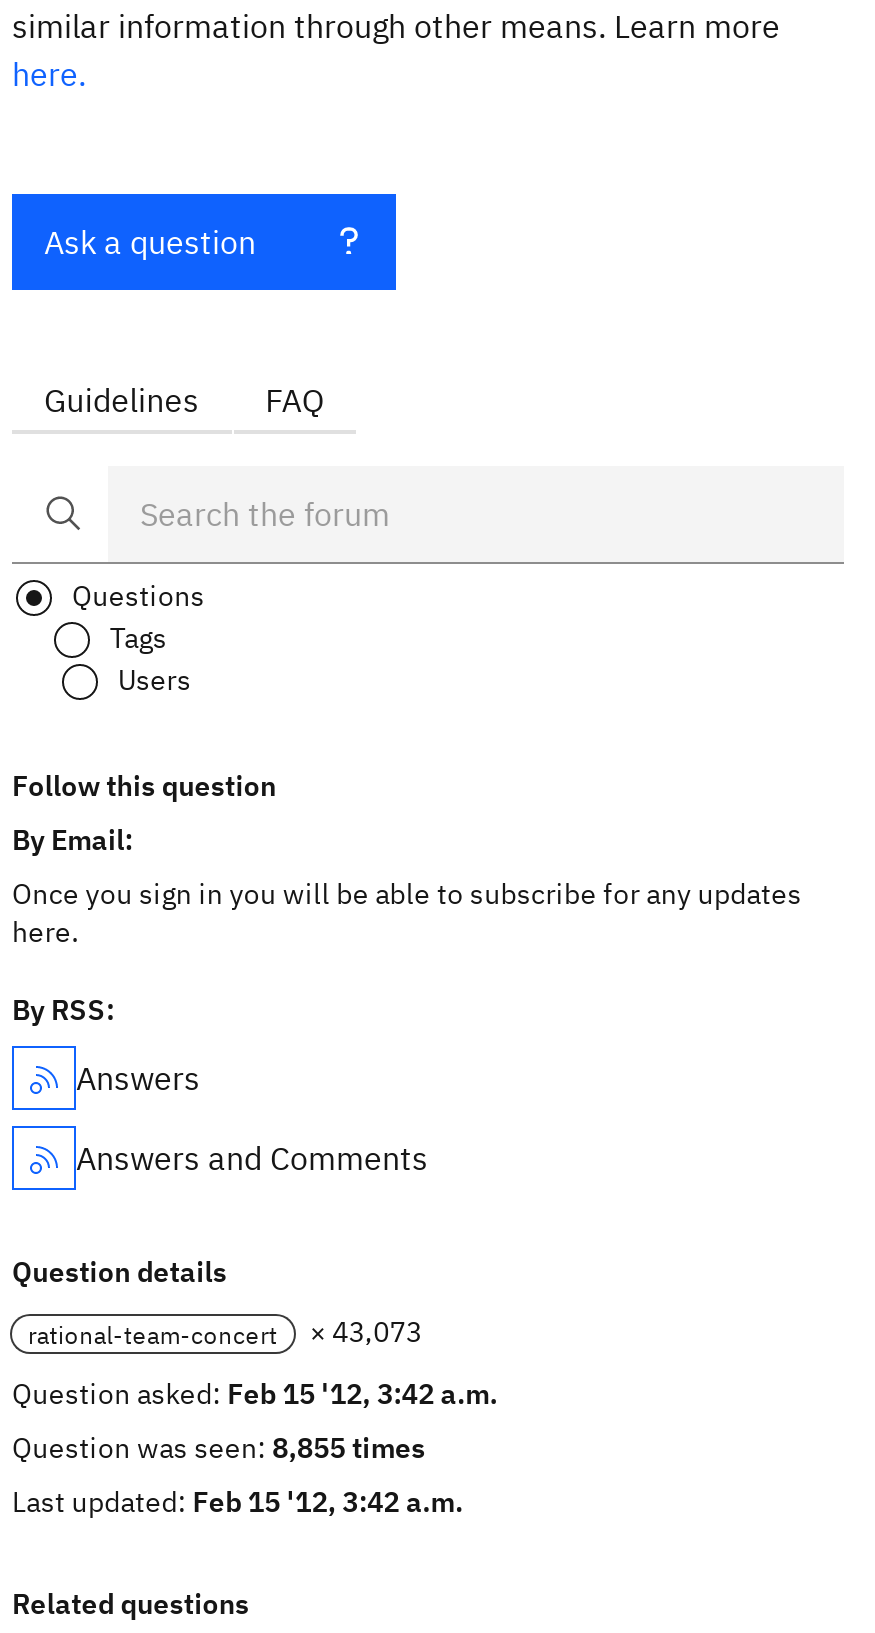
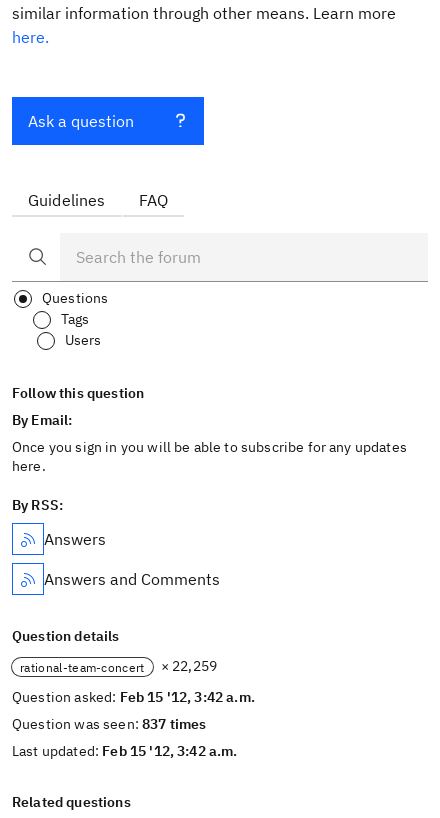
[28,1314,422,1350] rational-team-concert × 43,073 -> [20,657,217,675] rational-team-concert × 22,259
[12,1430,426,1466] Question was seen: 8,855 times -> [12,715,206,733] Question was seen: 837 times

